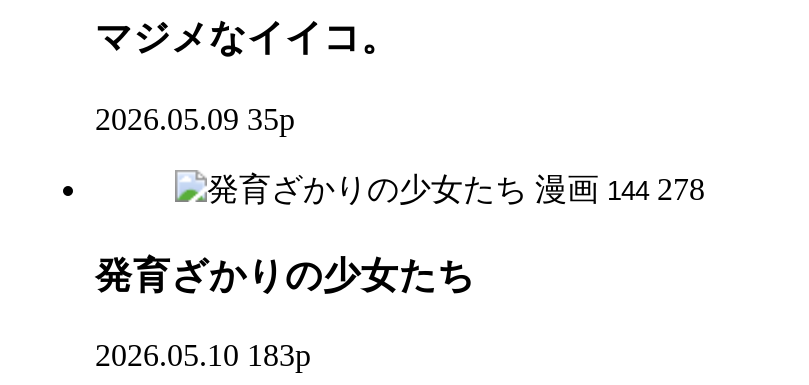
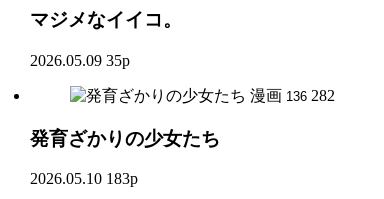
[535,172,705,206] 漫画 144 278 -> [250,87,335,104] 漫画 136 282

